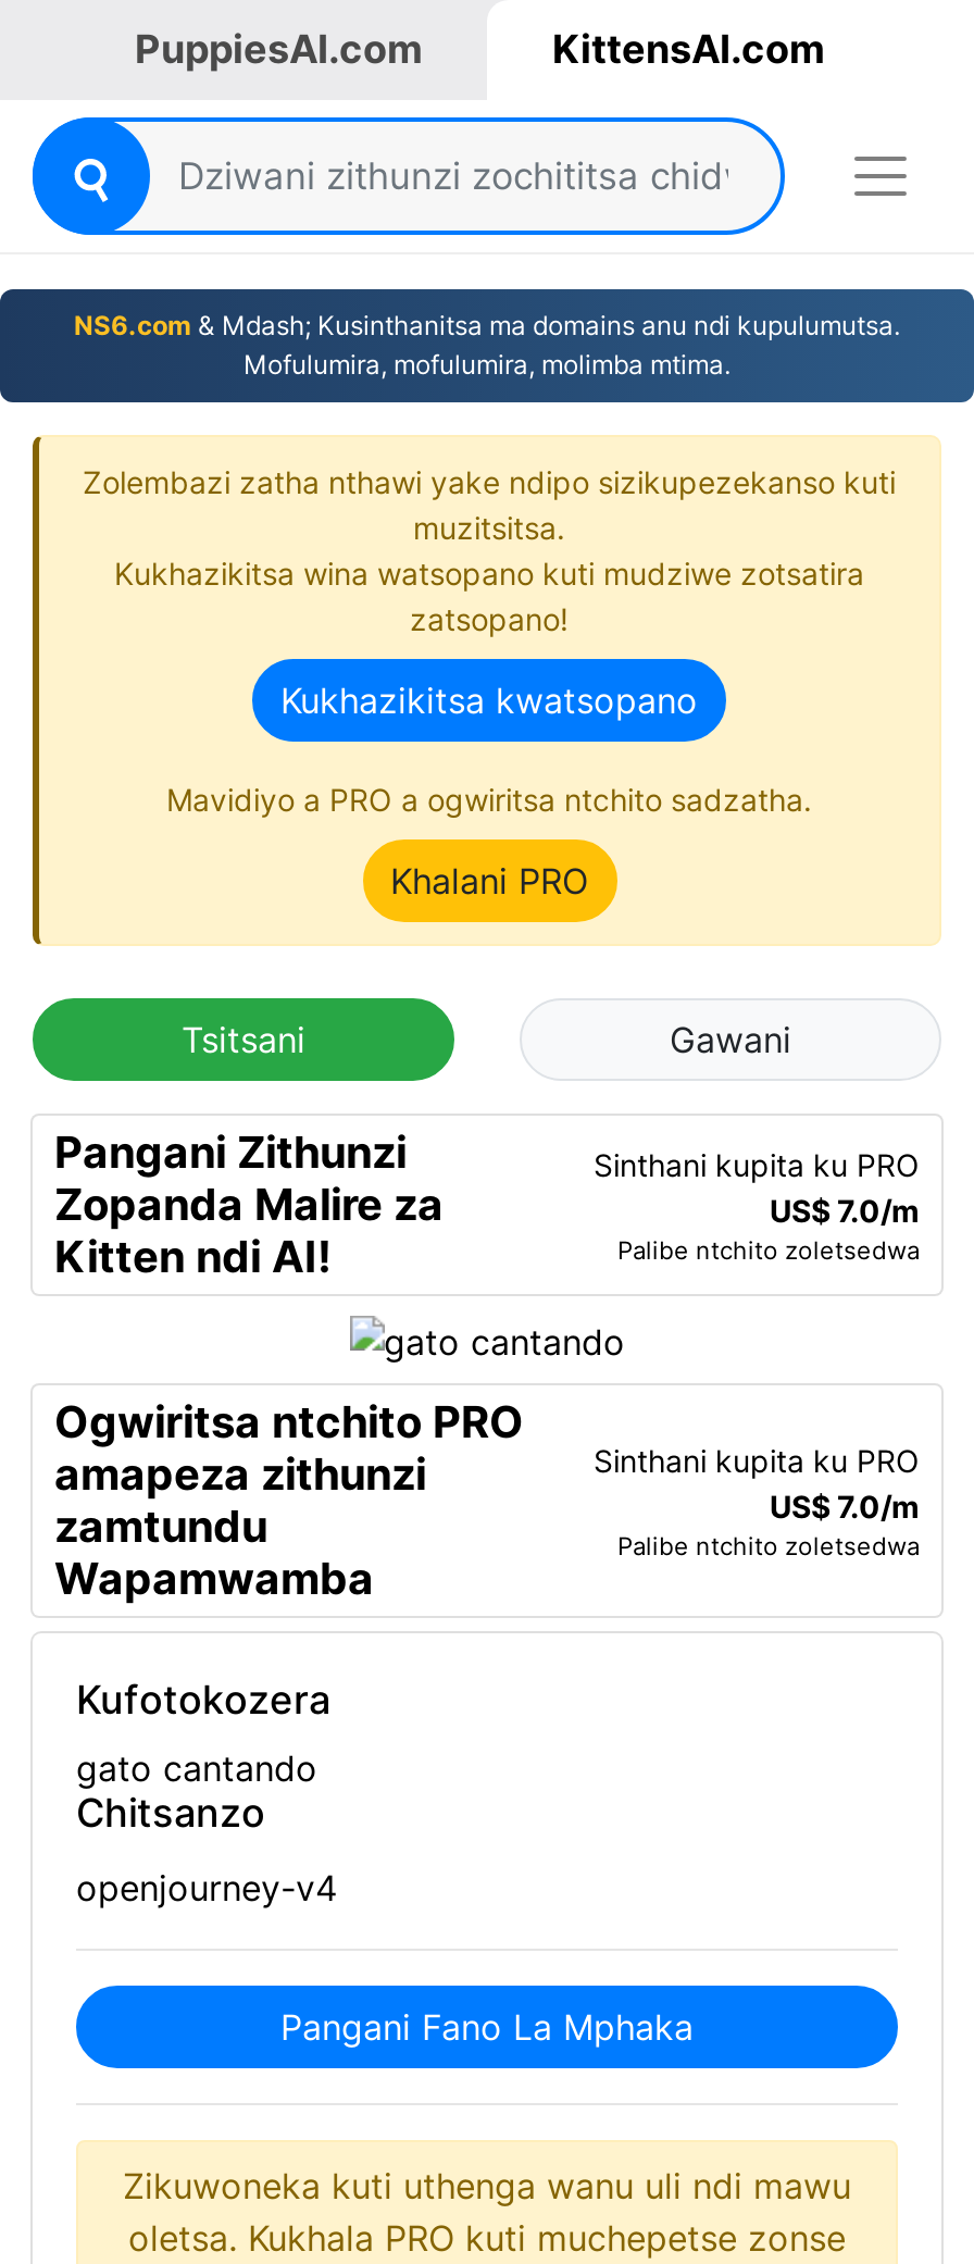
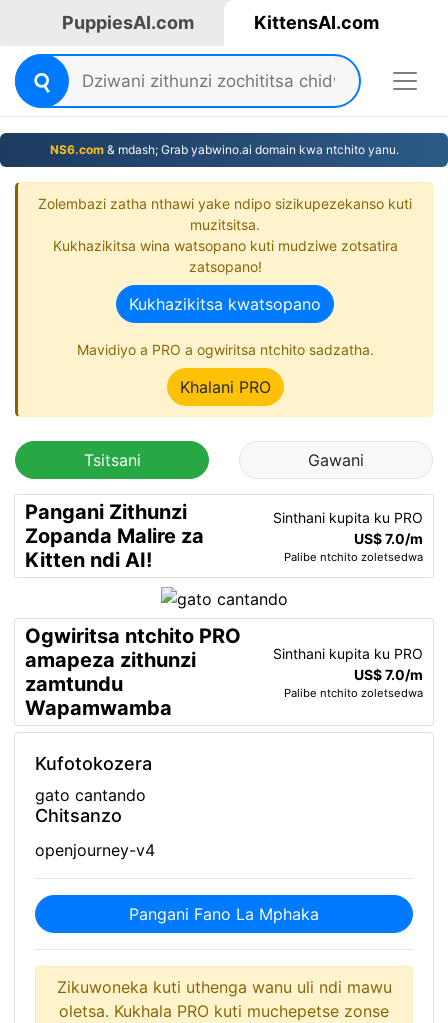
[74,309,900,381] NS6.com & Mdash; Kusinthanitsa ma domains anu ndi kupulumutsa. | Mofulumira, mofulumira, molimba mtima. -> [49,142,398,157] NS6.com & mdash; Grab yabwino.ai domain kwa ntchito yanu.

